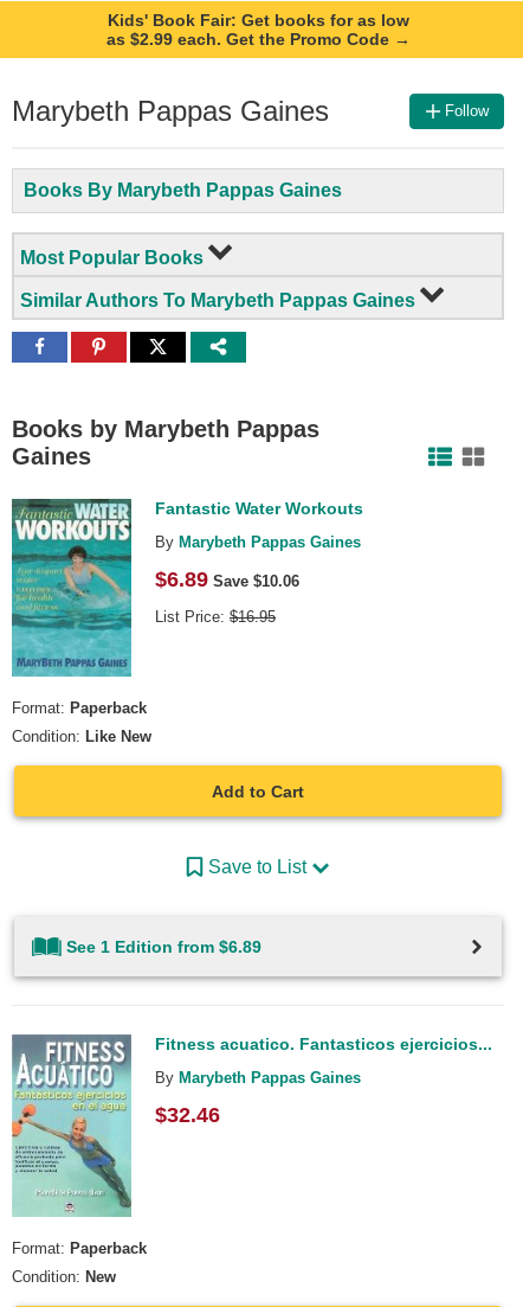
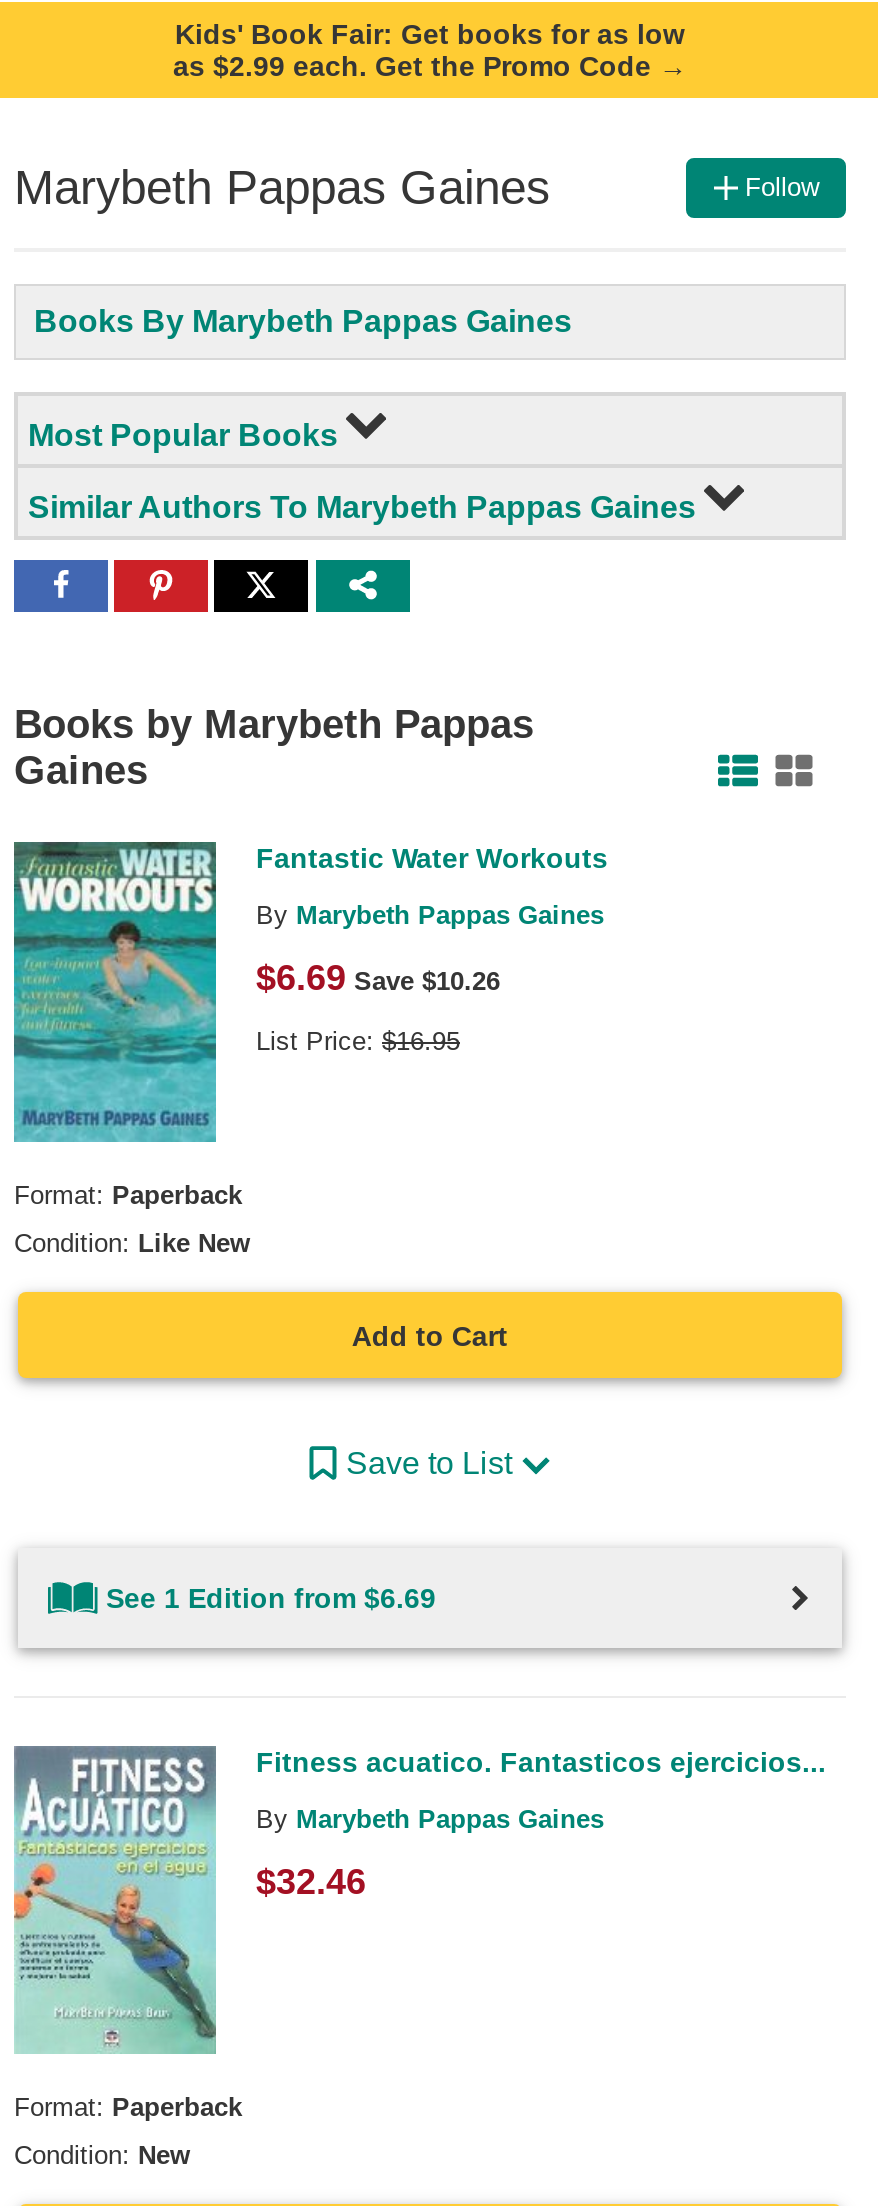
[155,567,299,591] $6.89 Save $10.06 -> [256,957,500,997] $6.69 Save $10.26
[66,938,261,957] See 1 Edition from $6.89 -> [106,1583,436,1615] See 1 Edition from $6.69

